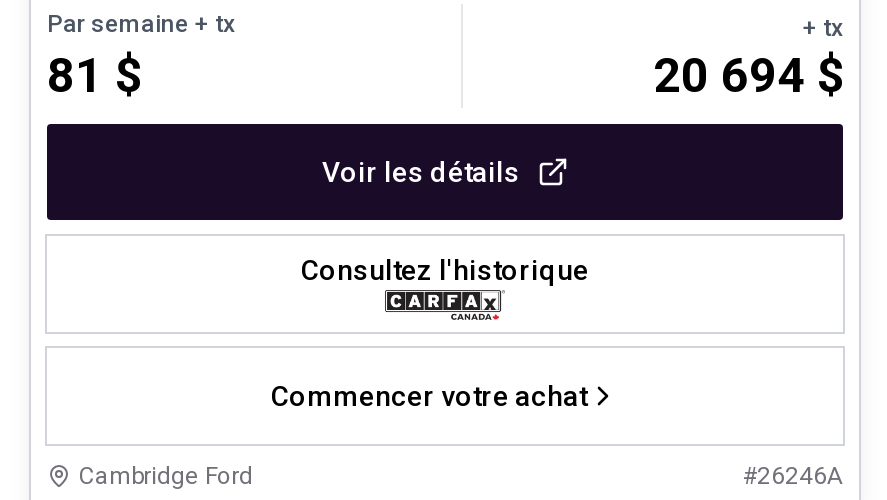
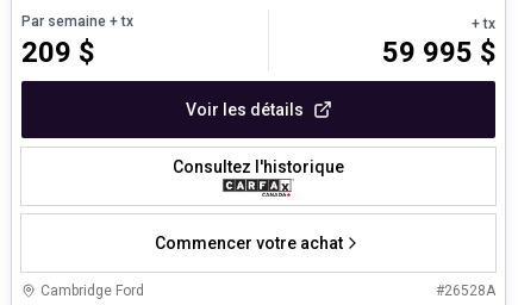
[47,49,141,105] 81 $ -> [21,36,94,69] 209 $
[653,49,843,105] 20 694 $ -> [382,36,495,69] 59 995 $
[743,463,843,491] #26246A -> [436,282,495,299] #26528A

